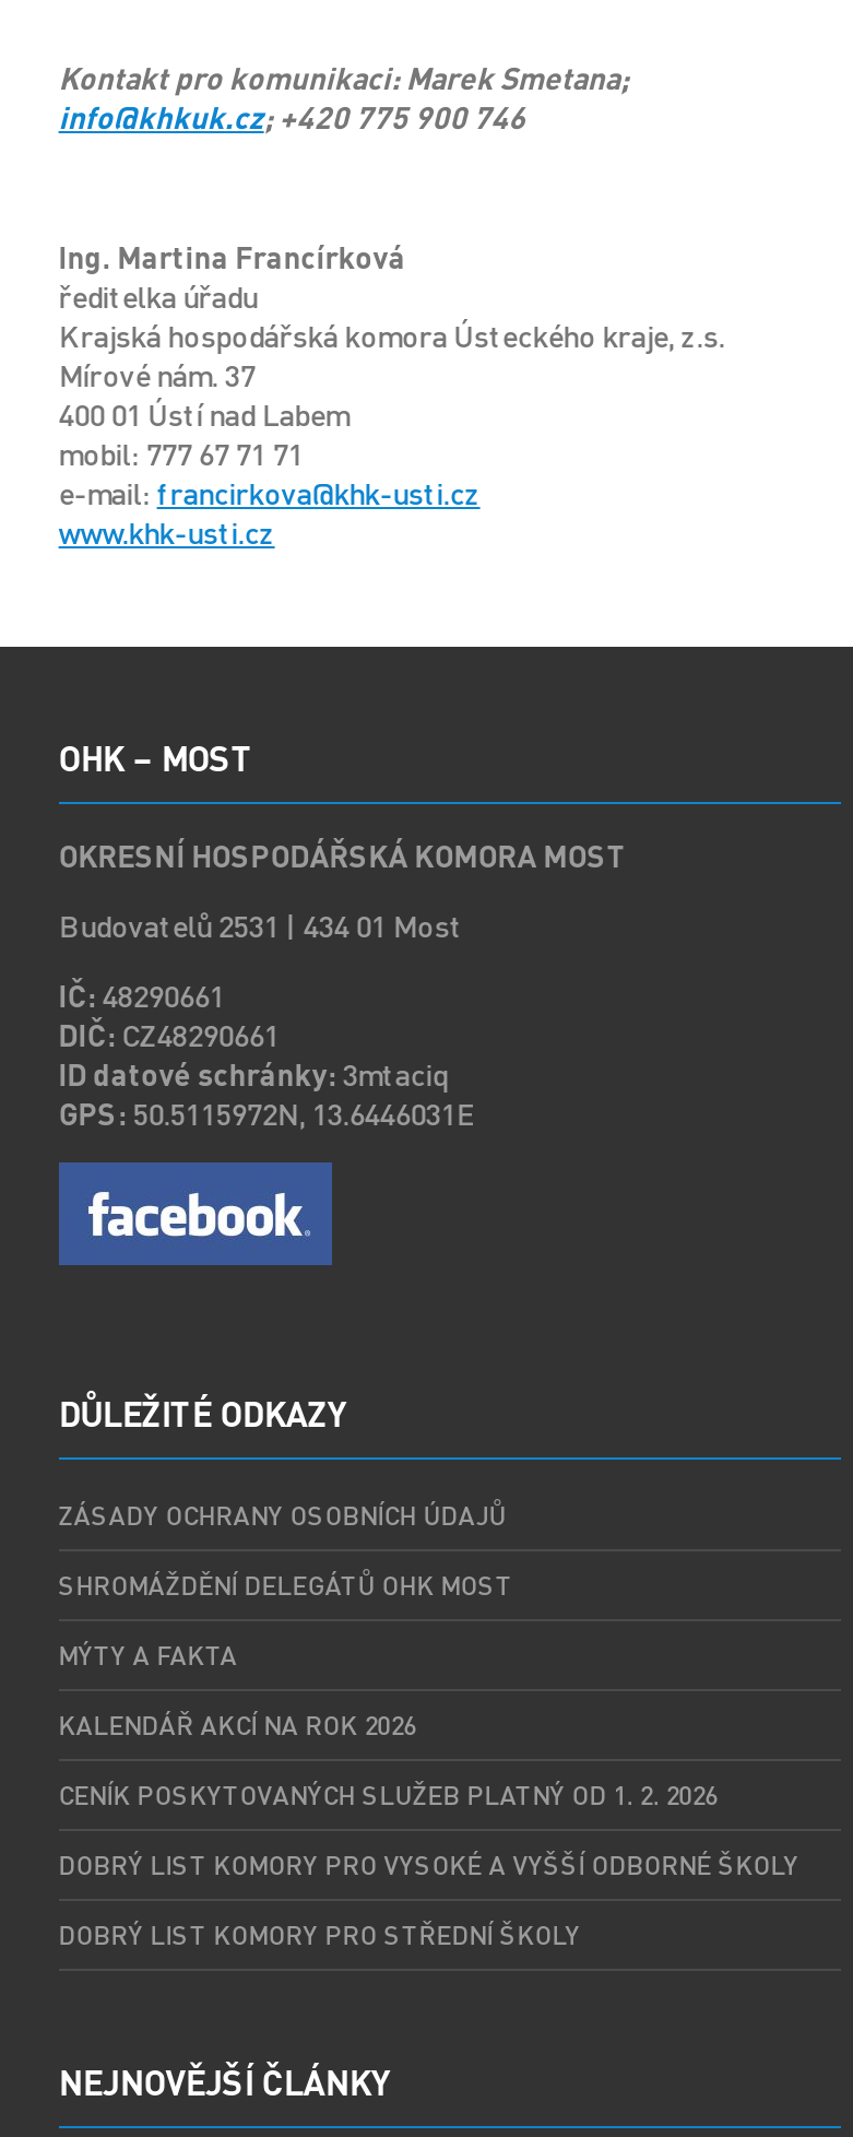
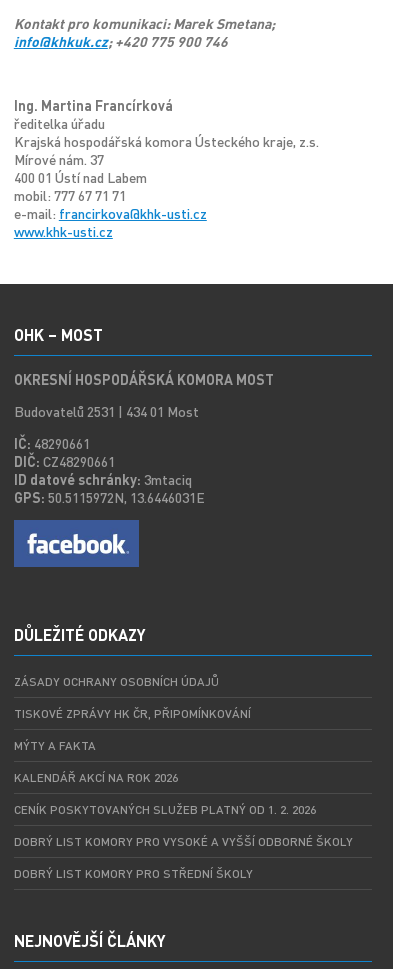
[59,1569,513,1602] SHROMÁŽDĚNÍ DELEGÁTŮ OHK MOST -> [14,706,251,721] TISKOVÉ ZPRÁVY HK ČR, PŘIPOMÍNKOVÁNÍ

